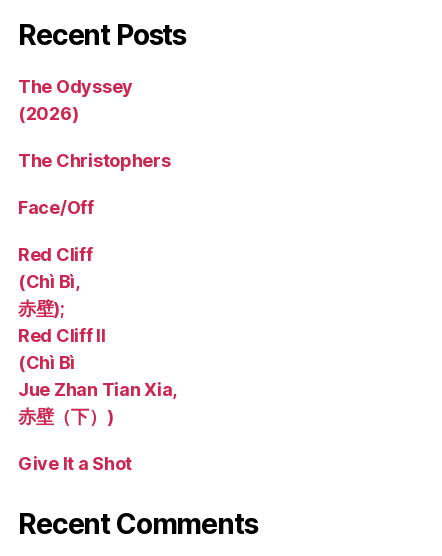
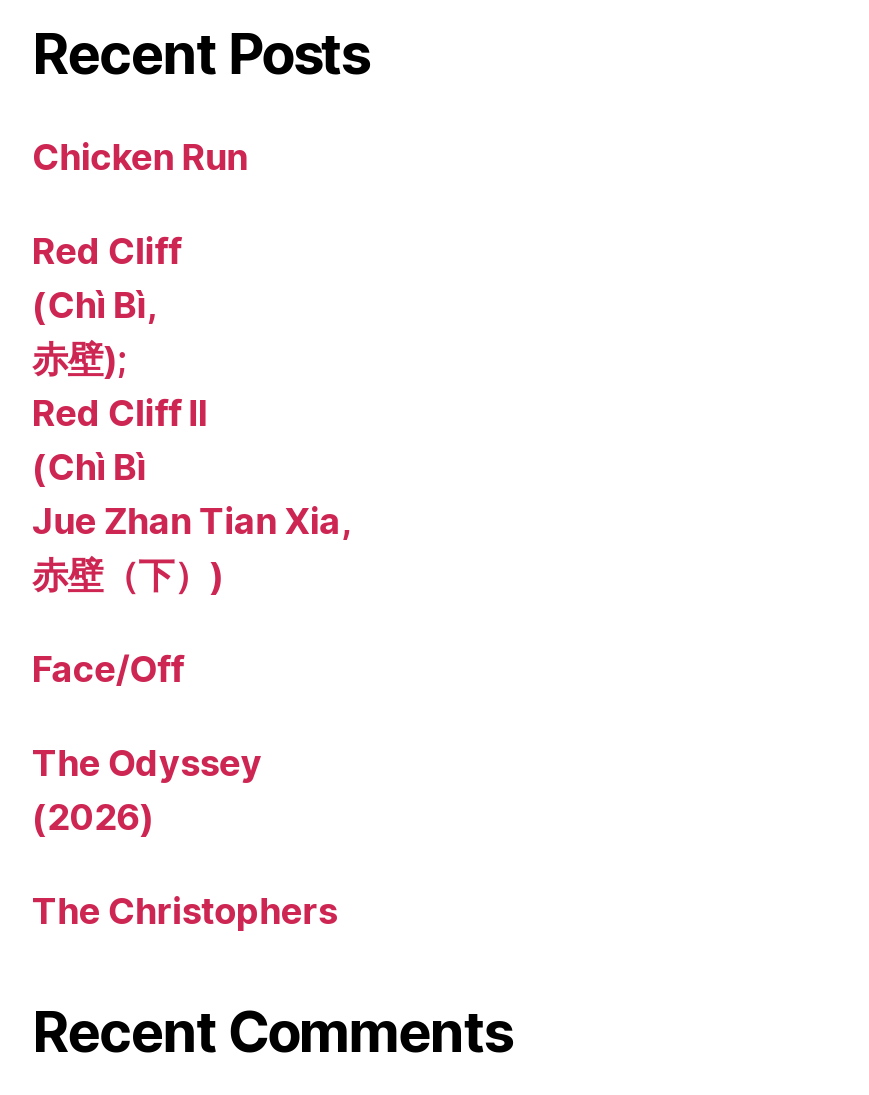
none -> [32,136,248,178] Chicken Run
moved [18,76,171,218] -> [32,648,337,932]: The Odyssey | (2026) | The Christophers | Face/Off
moved [18,244,177,427] -> [32,230,350,596]: Red Cliff | (Chì Bì, | 赤壁); | Red Cliff II | (Chì Bì | Jue Zhan Tian Xia, | 赤壁（下）)
[18,453,132,474] Give It a Shot -> none

